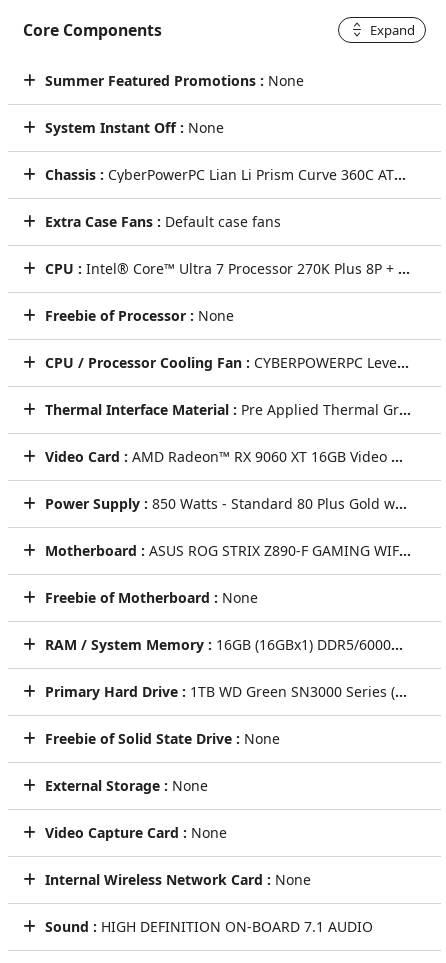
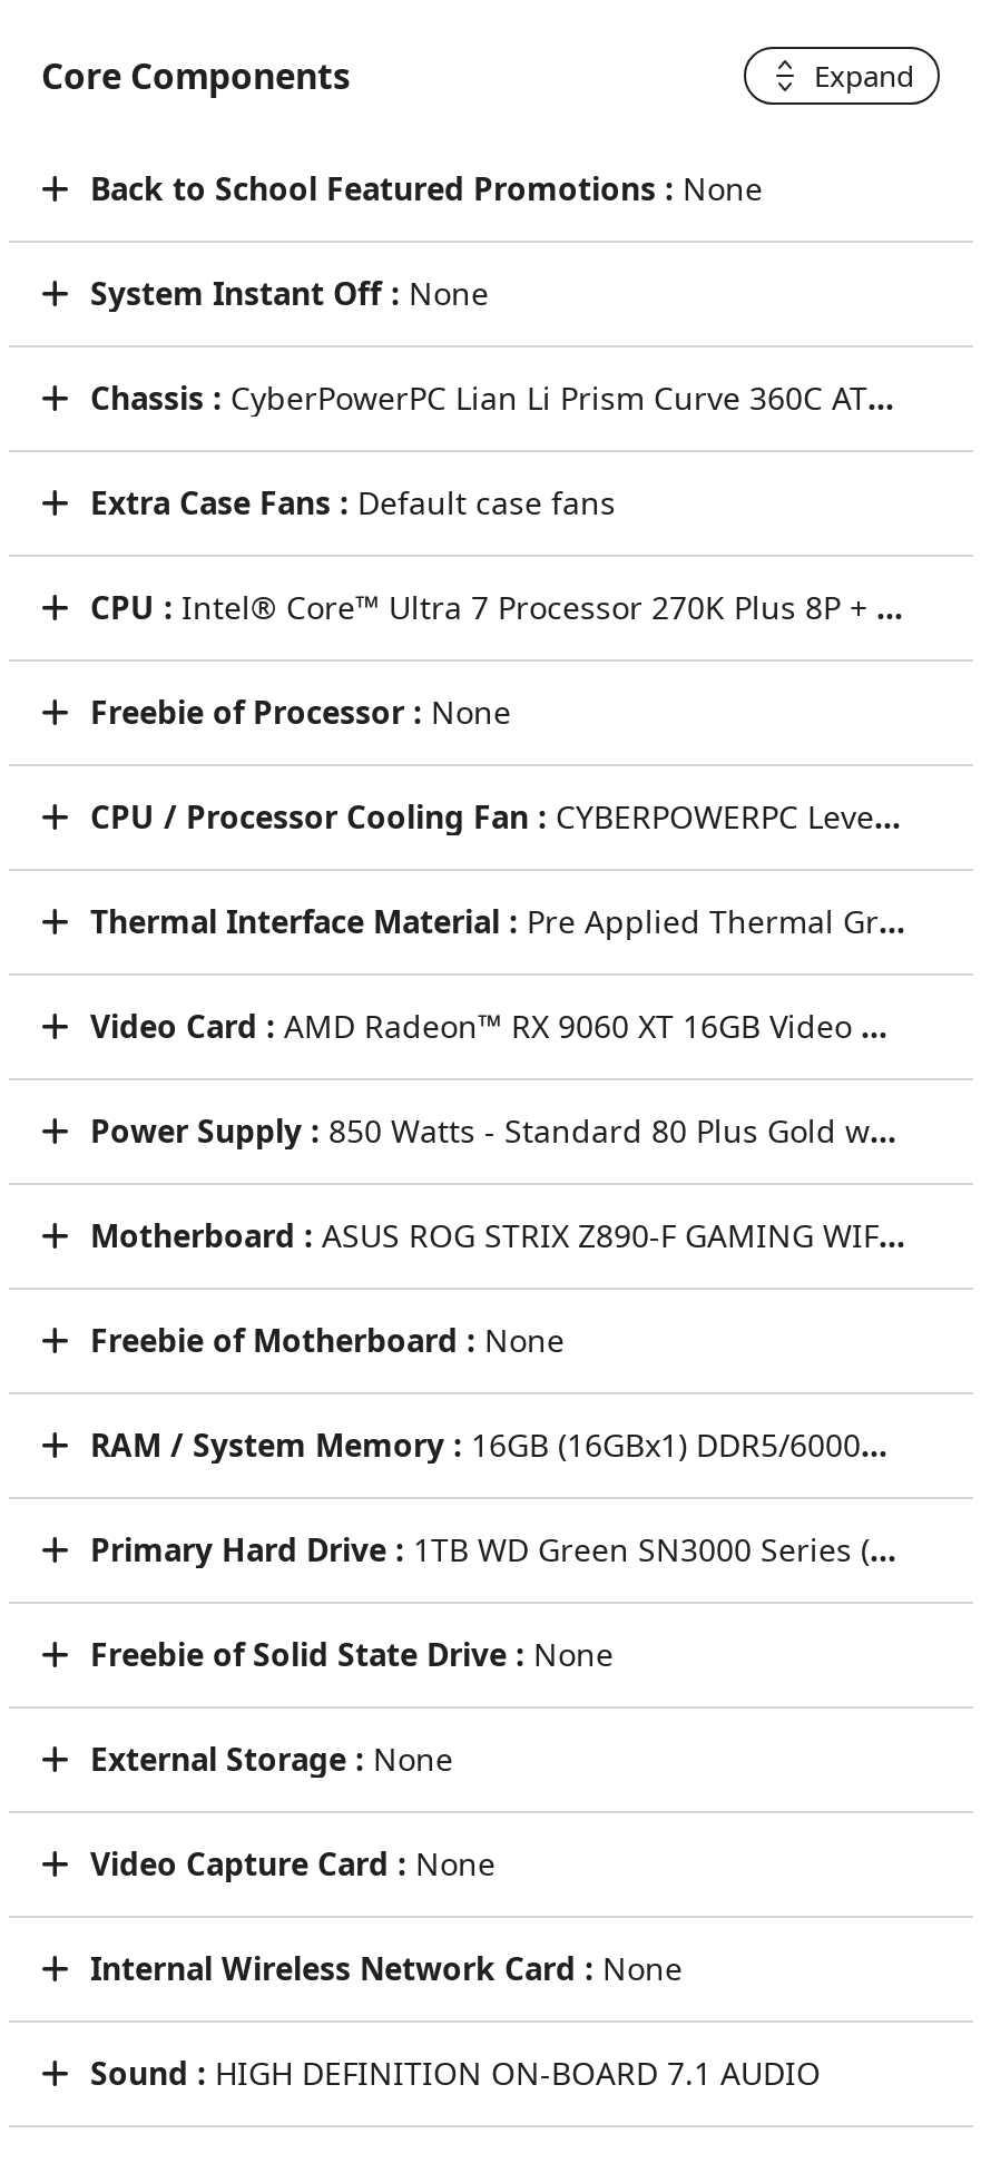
[40,71,303,90] Summer Featured Promotions : None -> [81,167,763,210] Back to School Featured Promotions : None

